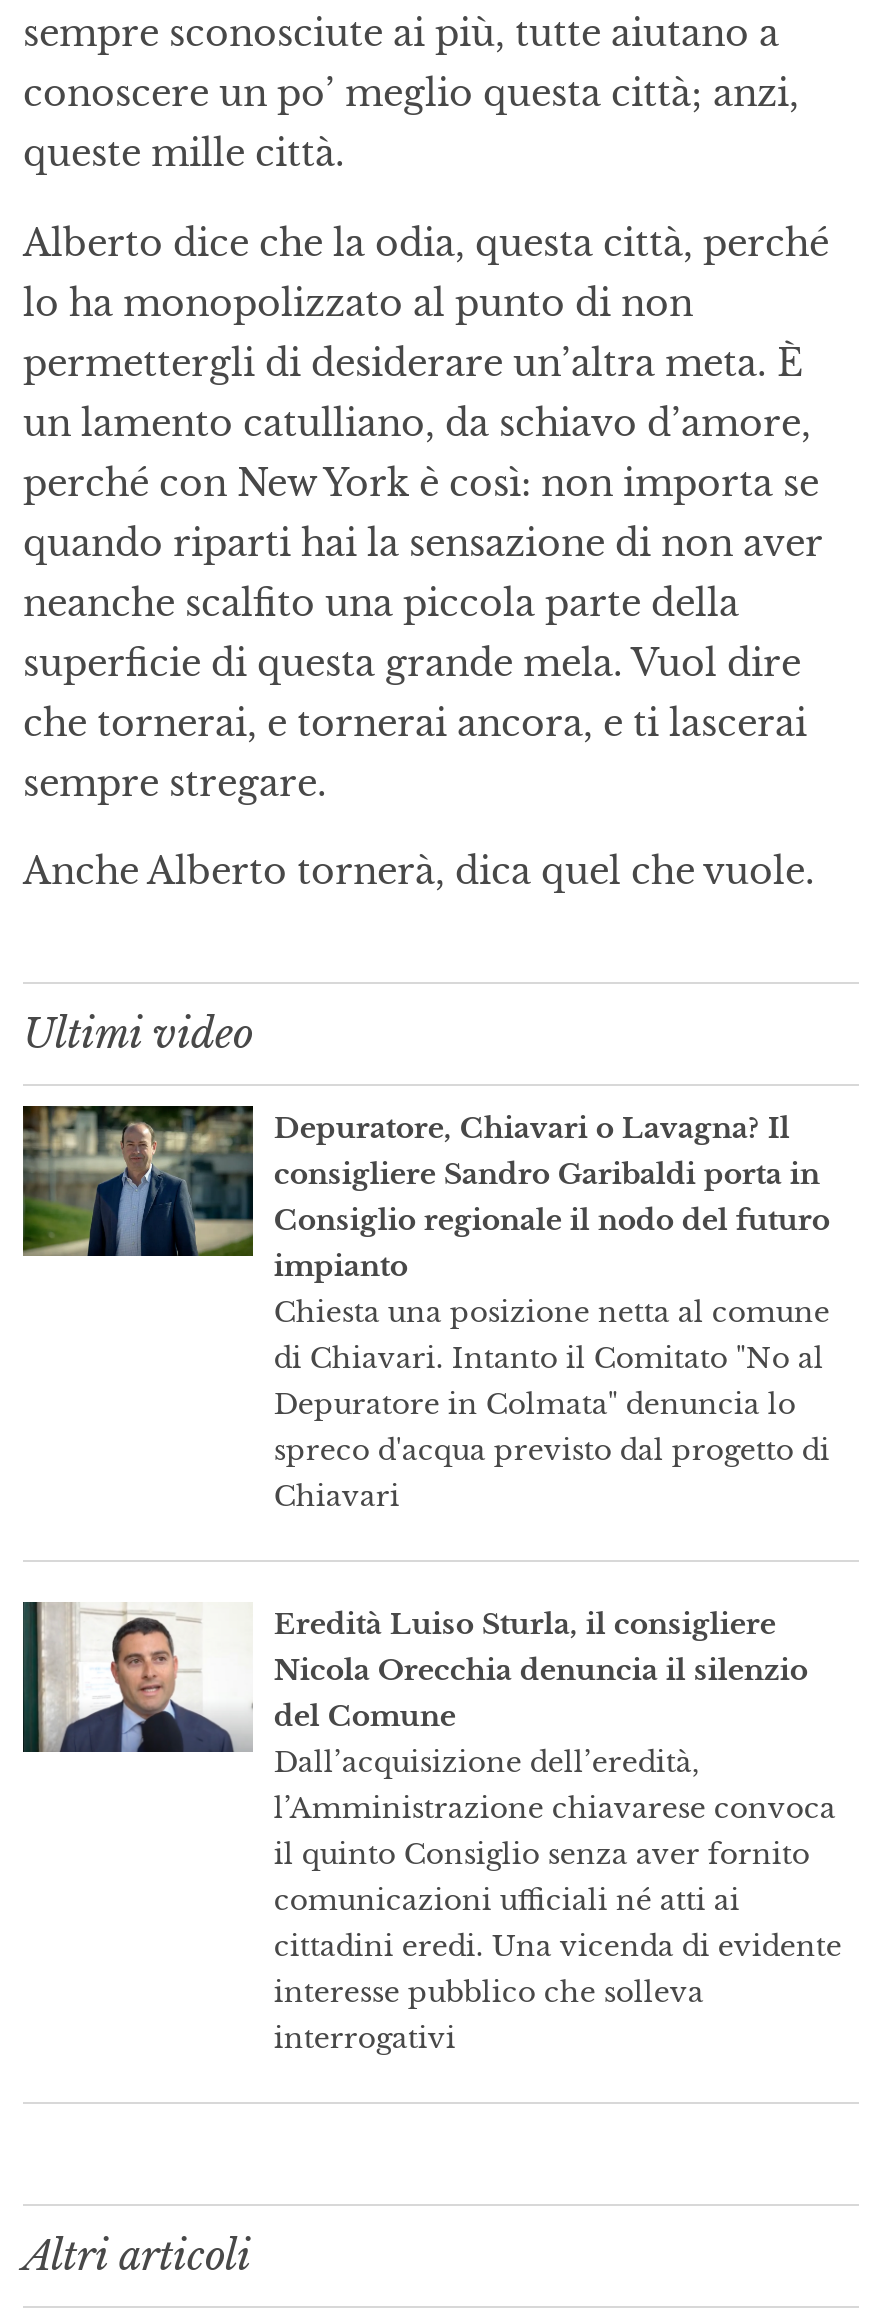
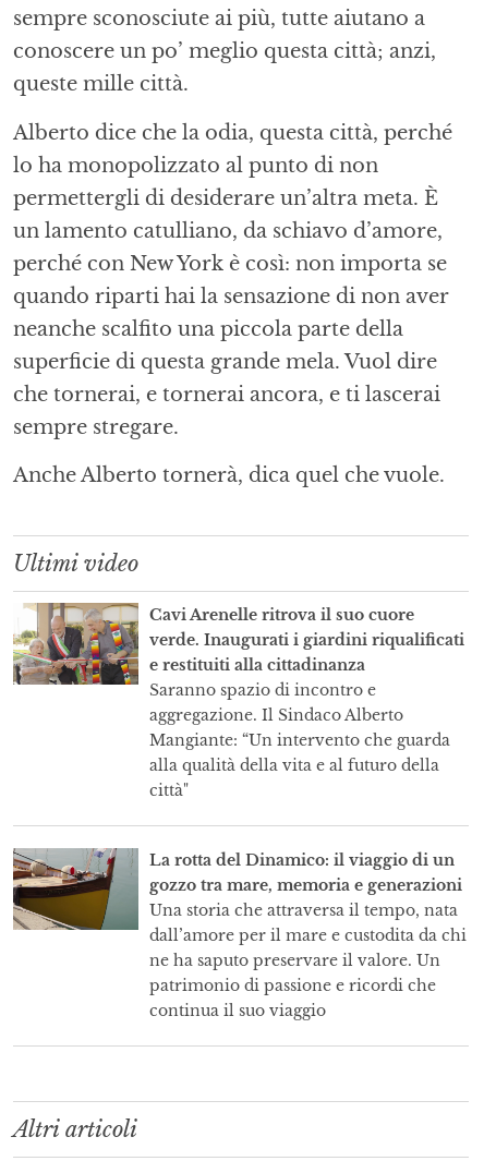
[21,1104,830,1514] [image] | Depuratore, Chiavari o Lavagna? Il | consigliere Sandro Garibaldi porta in | Consiglio regionale il nodo del futuro | impianto | Chiesta una posizione netta al comune | di Chiavari. Intanto il Comitato "No al | Depuratore in Colmata" denuncia lo | spreco d'acqua previsto dal progetto di | Chiavari -> [12,602,465,800] [image] | Cavi Arenelle ritrova il suo cuore | verde. Inaugurati i giardini riqualificati | e restituiti alla cittadinanza | Saranno spazio di incontro e | aggregazione. Il Sindaco Alberto | Mangiante: “Un intervento che guarda | alla qualità della vita e al futuro della | città"
[21,1600,842,2056] [image] | Eredità Luiso Sturla, il consigliere | Nicola Orecchia denuncia il silenzio | del Comune | Dall’acquisizione dell’eredità, | l’Amministrazione chiavarese convoca | il quinto Consiglio senza aver fornito | comunicazioni ufficiali né atti ai | cittadini eredi. Una vicenda di evidente | interesse pubblico che solleva | interrogativi -> [12,847,467,1020] [image] | La rotta del Dinamico: il viaggio di un | gozzo tra mare, memoria e generazioni | Una storia che attraversa il tempo, nata | dall’amore per il mare e custodita da chi | ne ha saputo preservare il valore. Un | patrimonio di passione e ricordi che | continua il suo viaggio

